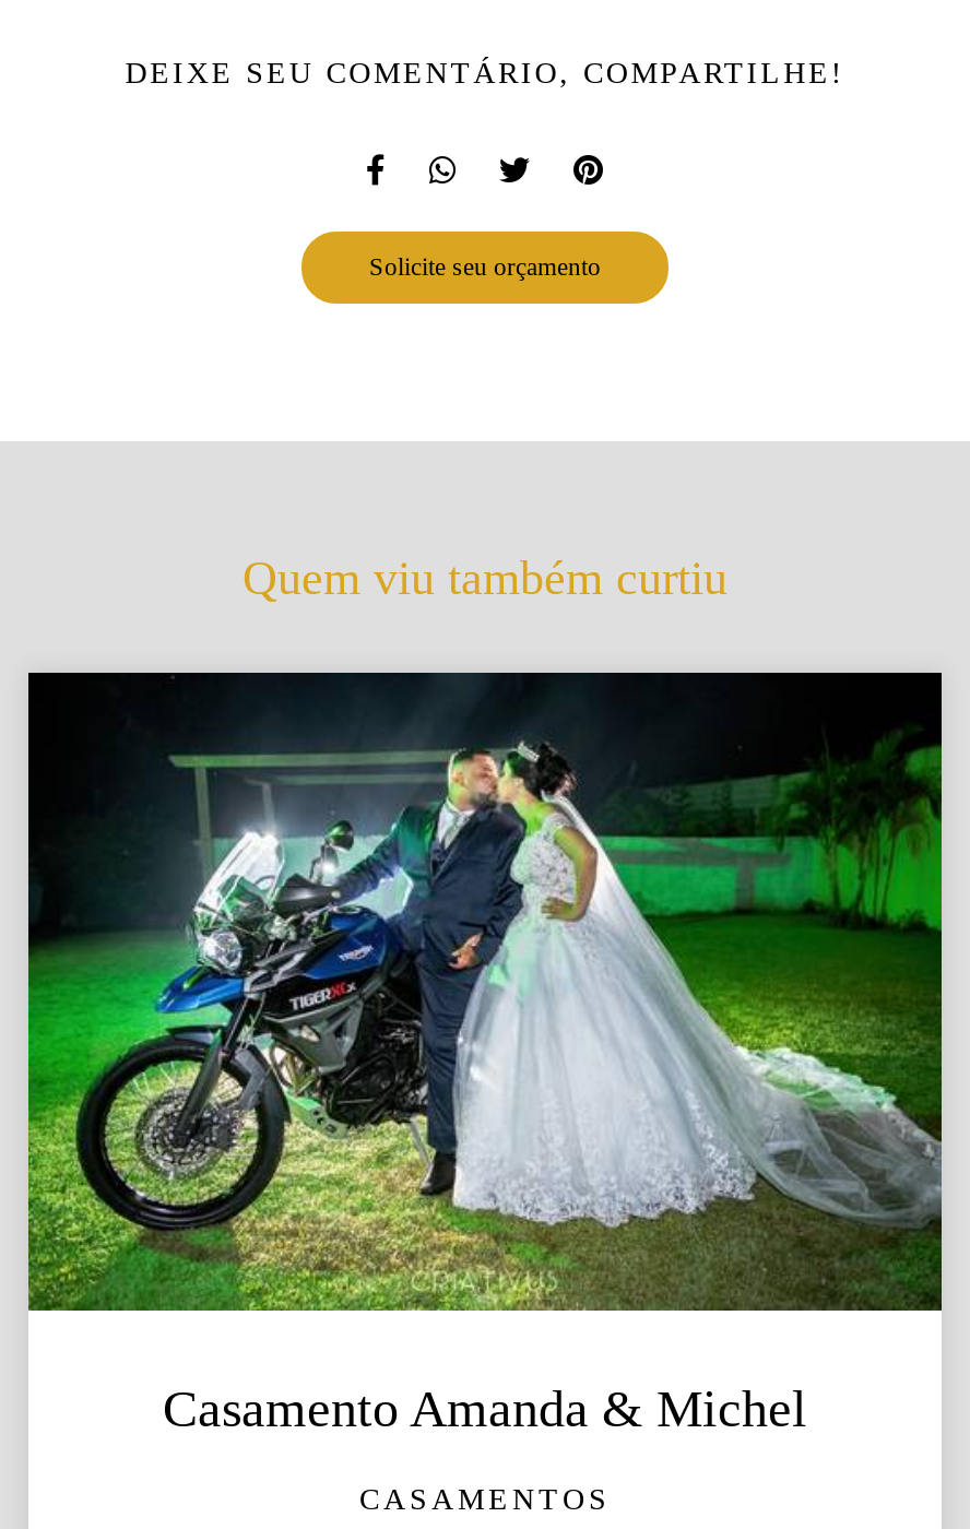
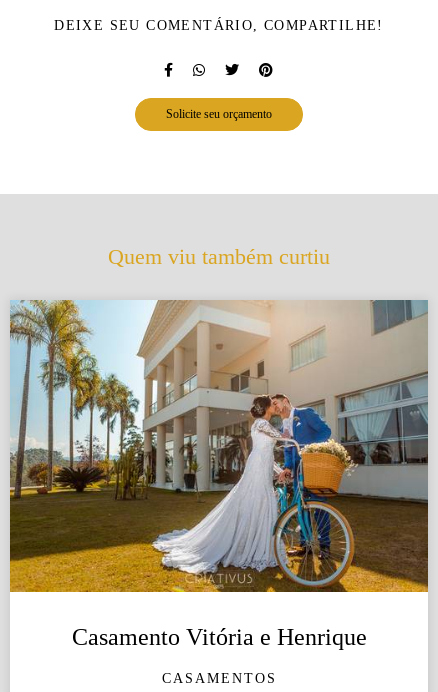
[26,671,944,1437] [image] | Casamento Amanda & Michel -> [9,299,429,650] [image] | Casamento Vitória e Henrique

